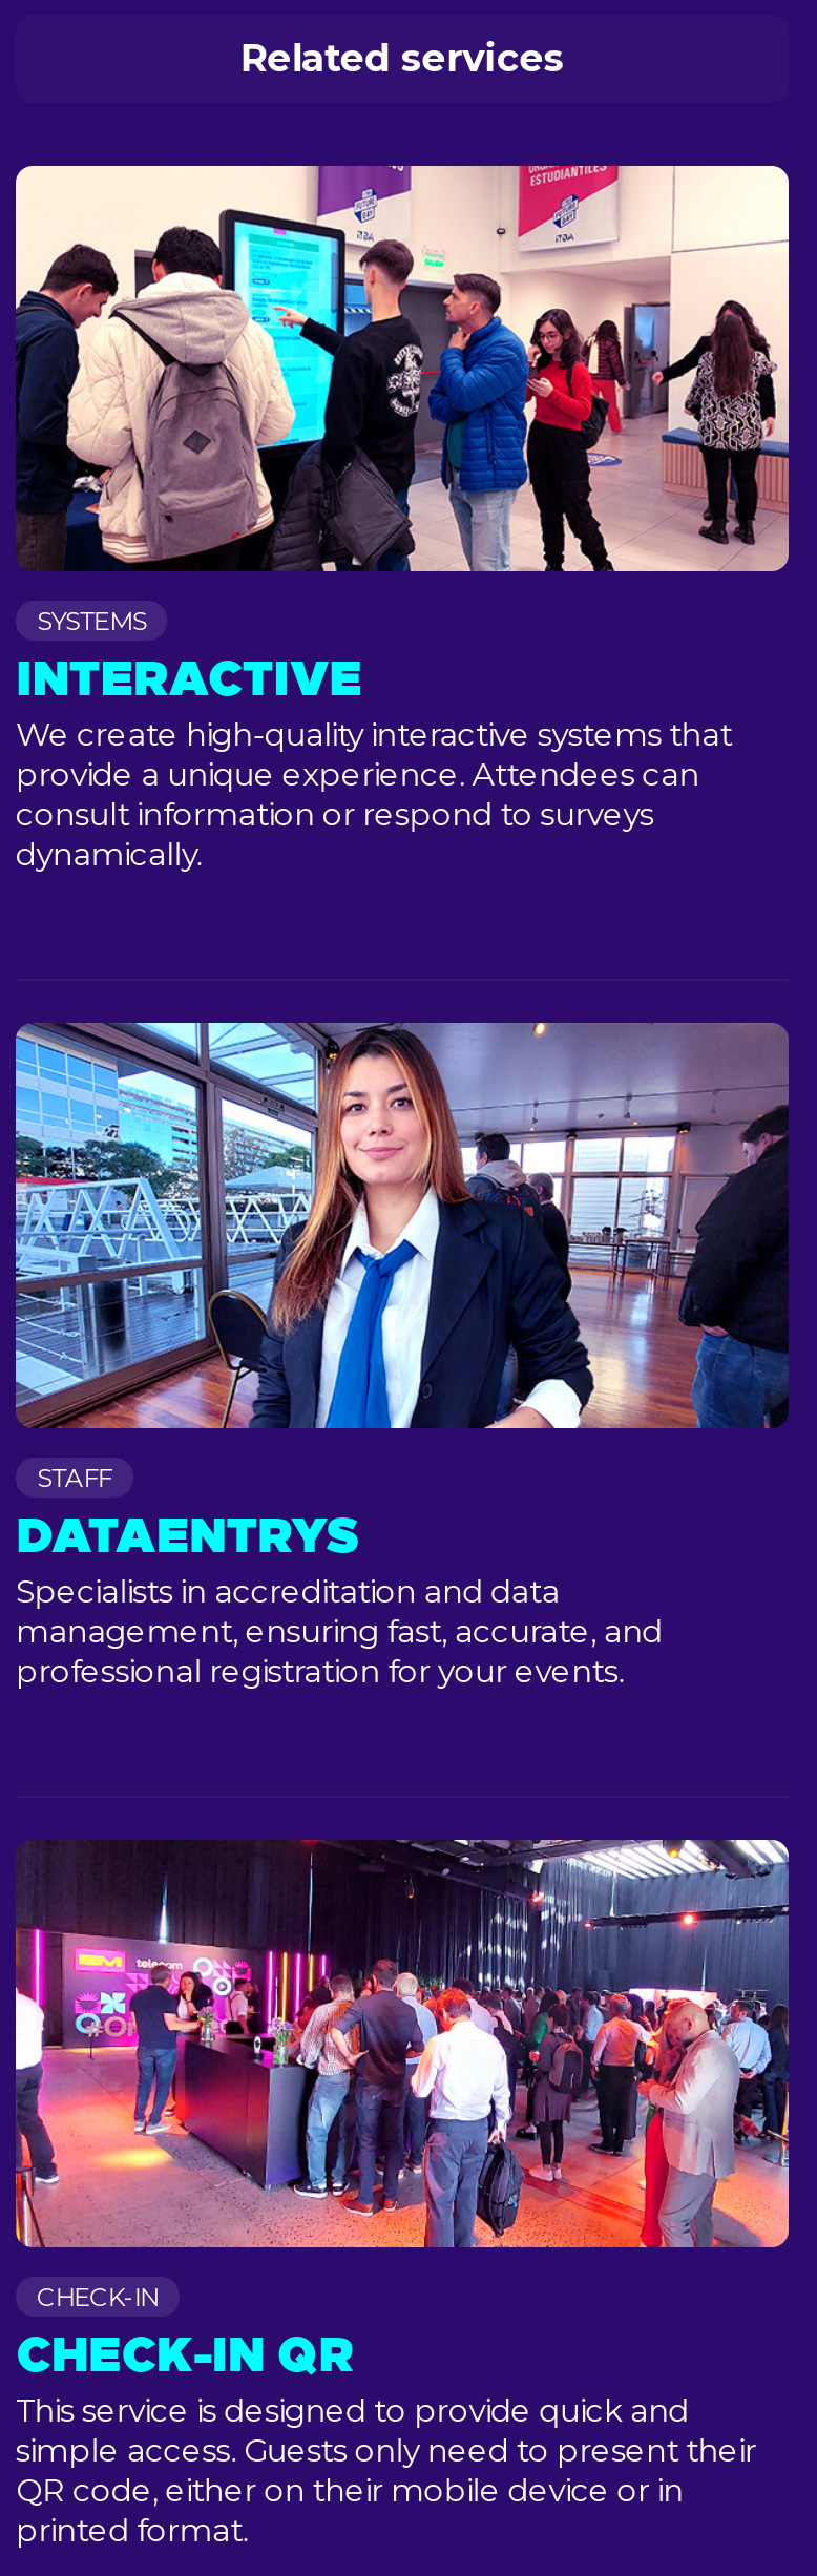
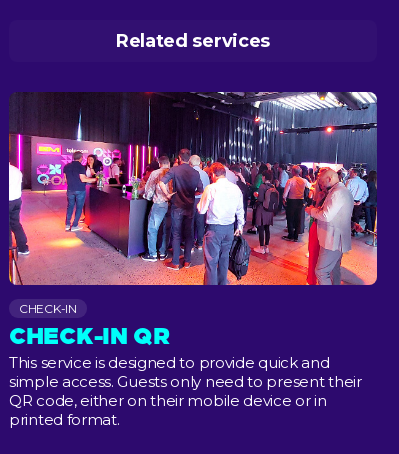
[14,164,791,874] [image] | SYSTEMS | INTERACTIVE | We create high-quality interactive systems that | provide a unique experience. Attendees can | consult information or respond to surveys | dynamically. -> none
[14,1021,789,1692] [image] | STAFF | DATAENTRYS | Specialists in accreditation and data | management, ensuring fast, accurate, and | professional registration for your events. -> none

